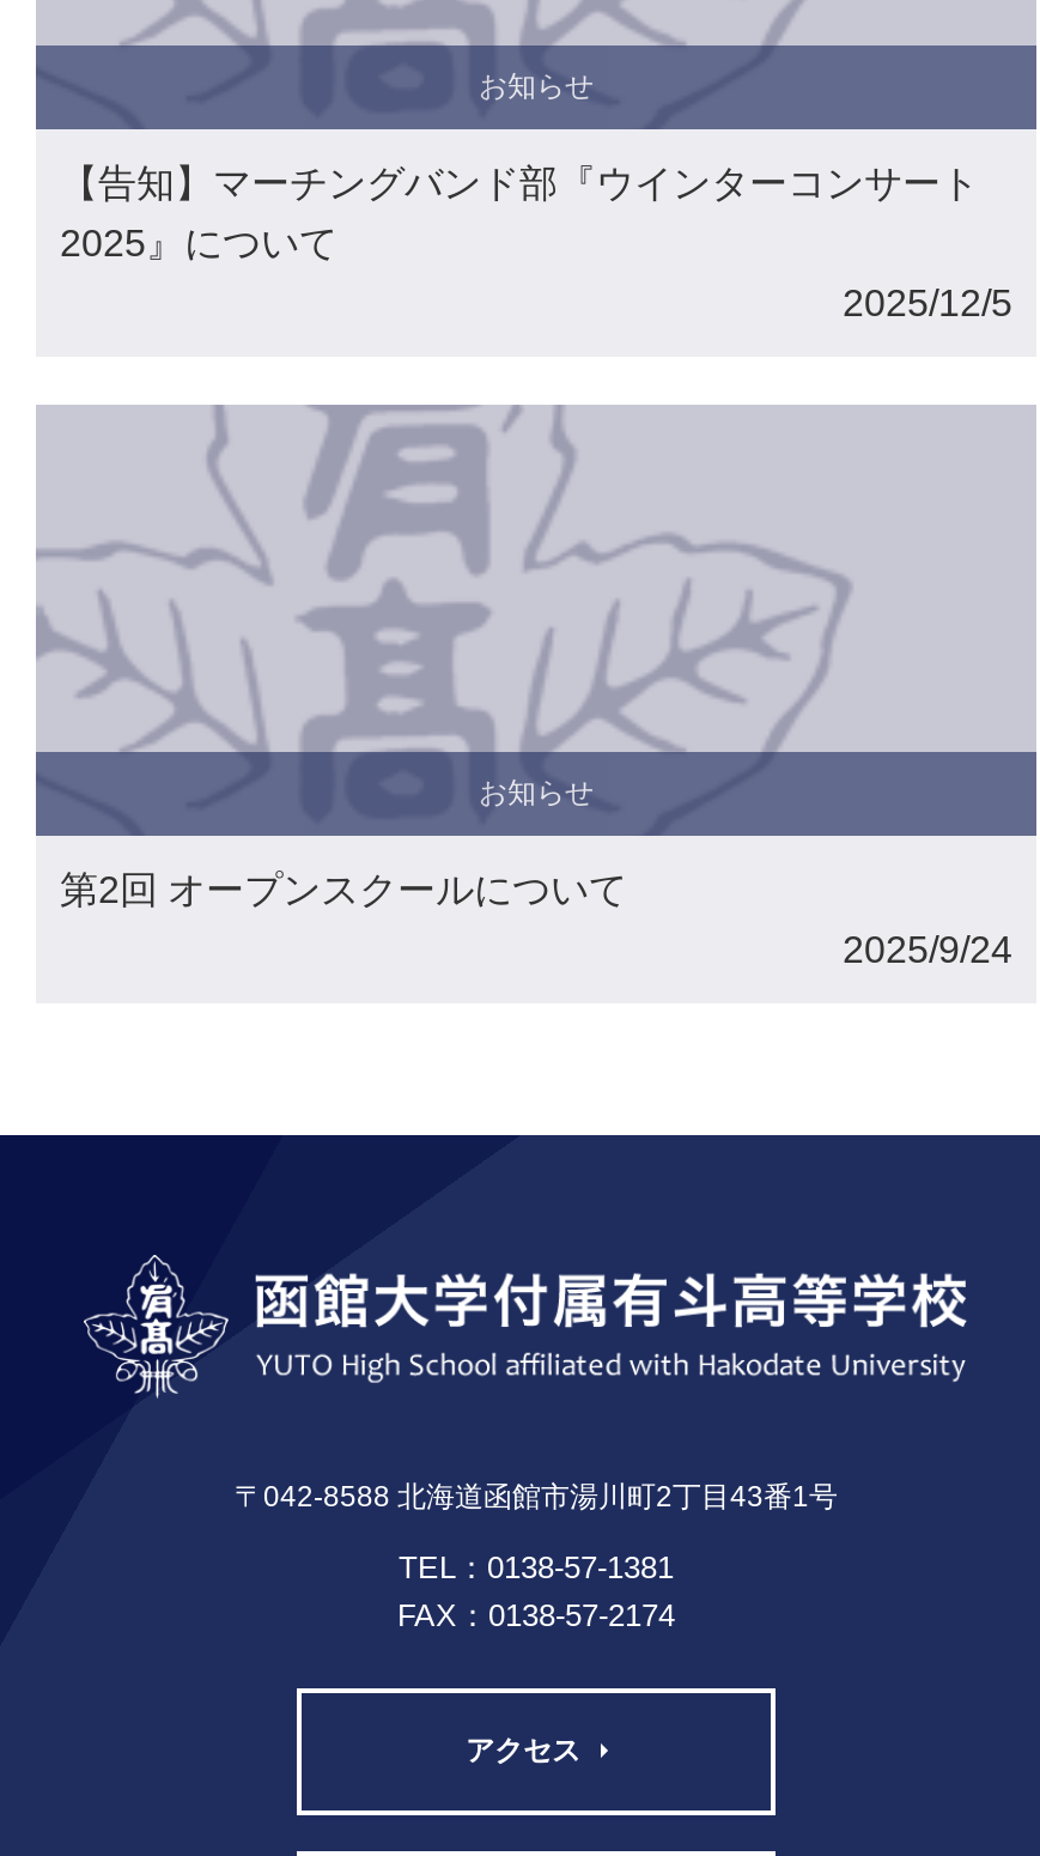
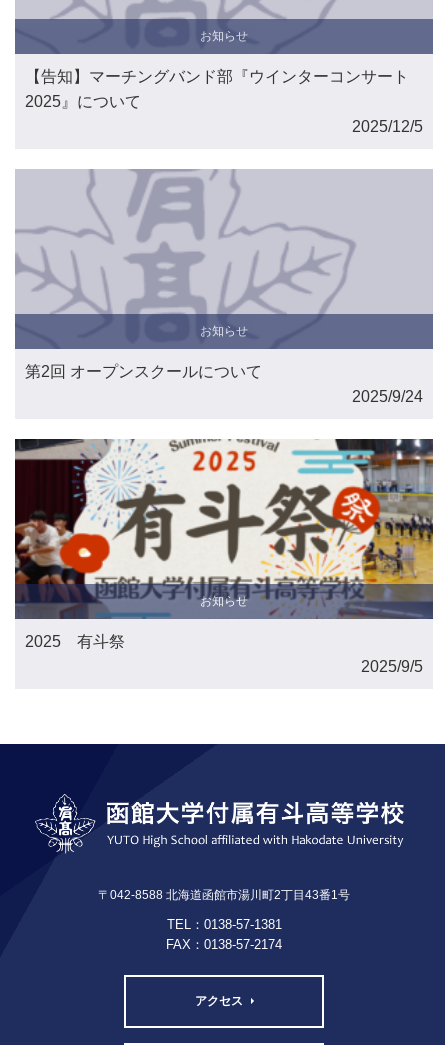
none -> [14,438,434,675] [image] | お知らせ | 2025 有斗祭 | 2025/9/5

